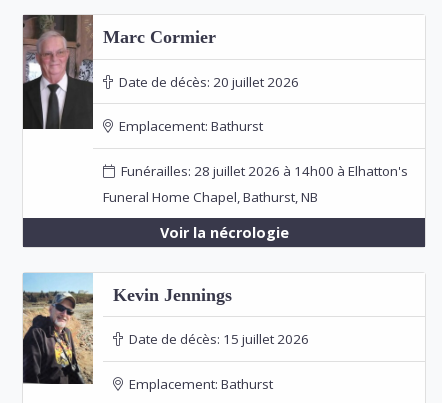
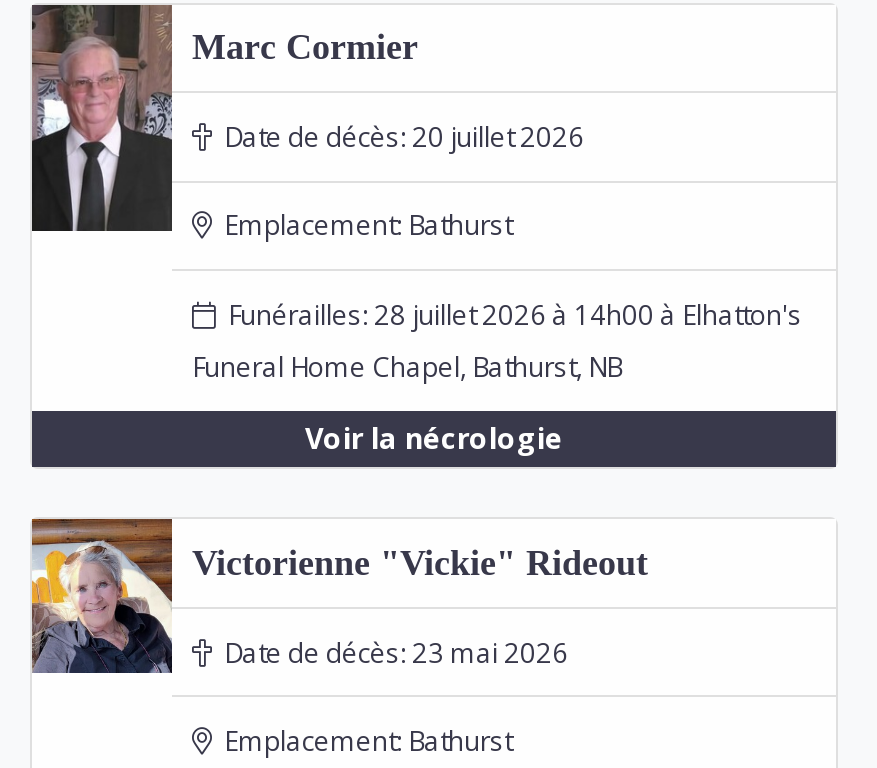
[22,272,232,385] [image] | Kevin Jennings -> [30,516,648,742] [image] | Victorienne "Vickie" Rideout
[123,330,309,348] Date de décès: 15 juillet 2026 -> [212,634,568,670] Date de décès: 23 mai 2026

